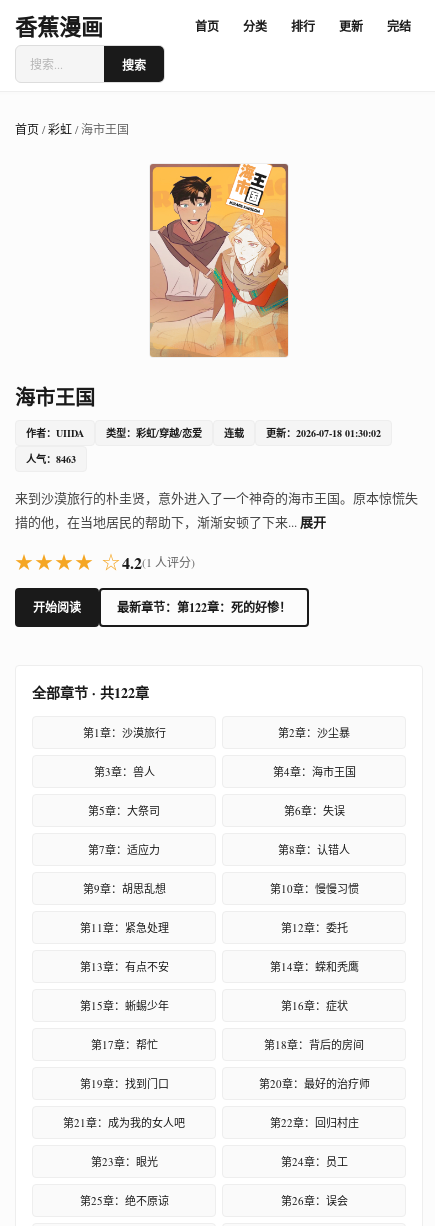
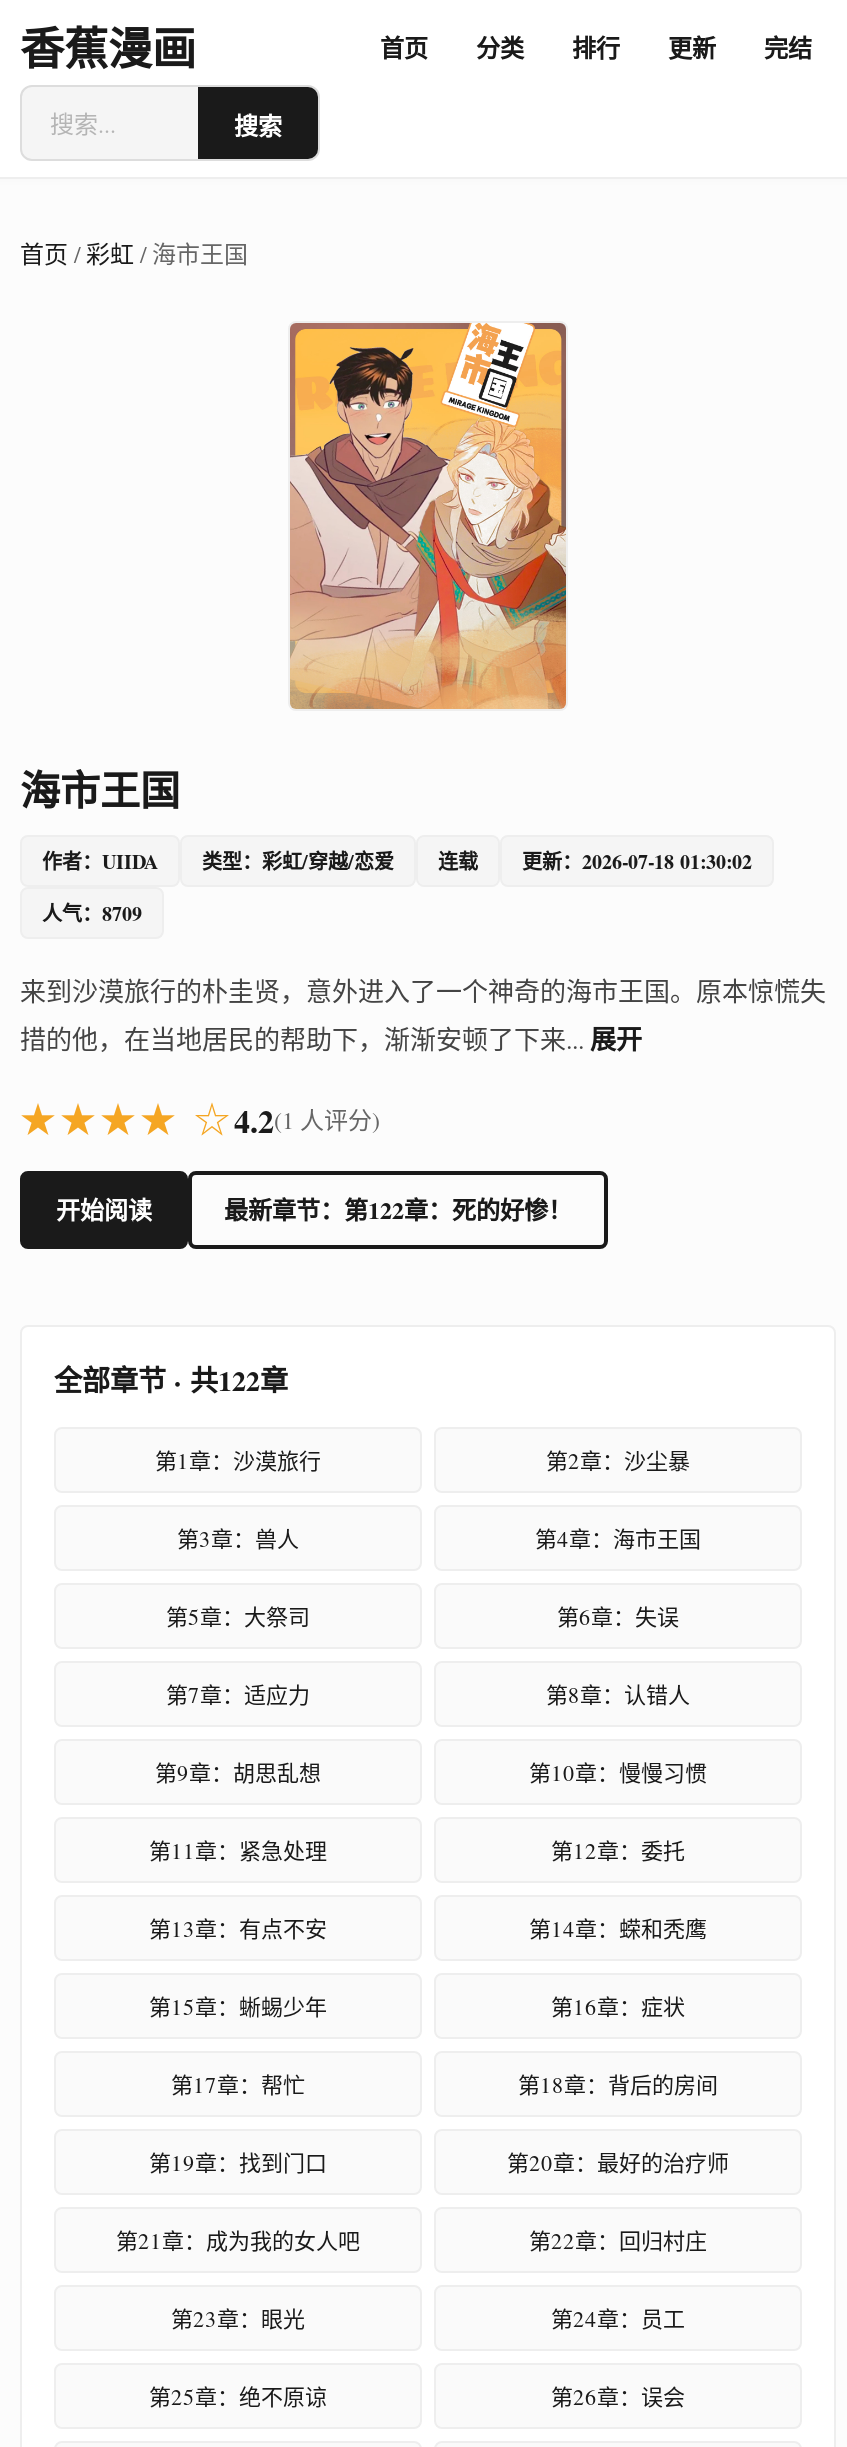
[26,452,76,466] 人气：8463 -> [42,899,142,927] 人气：8709

